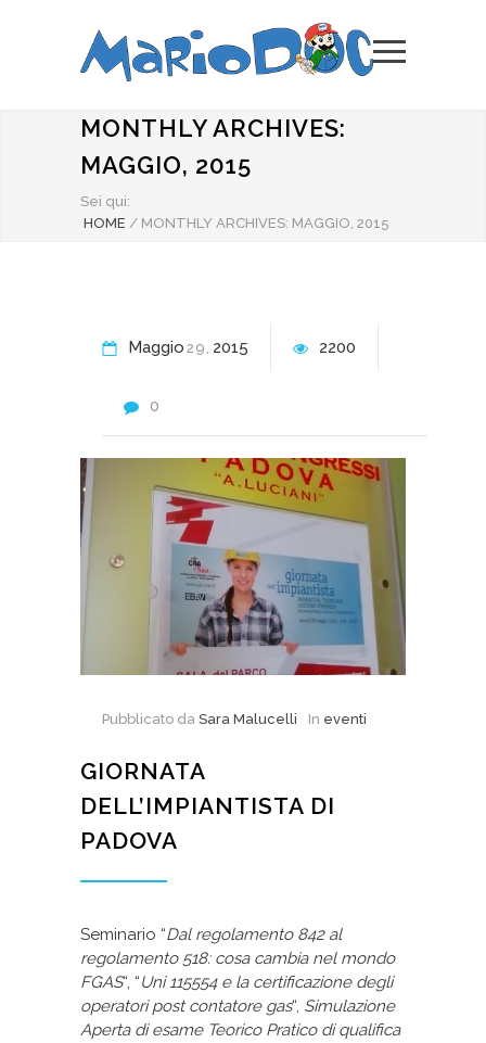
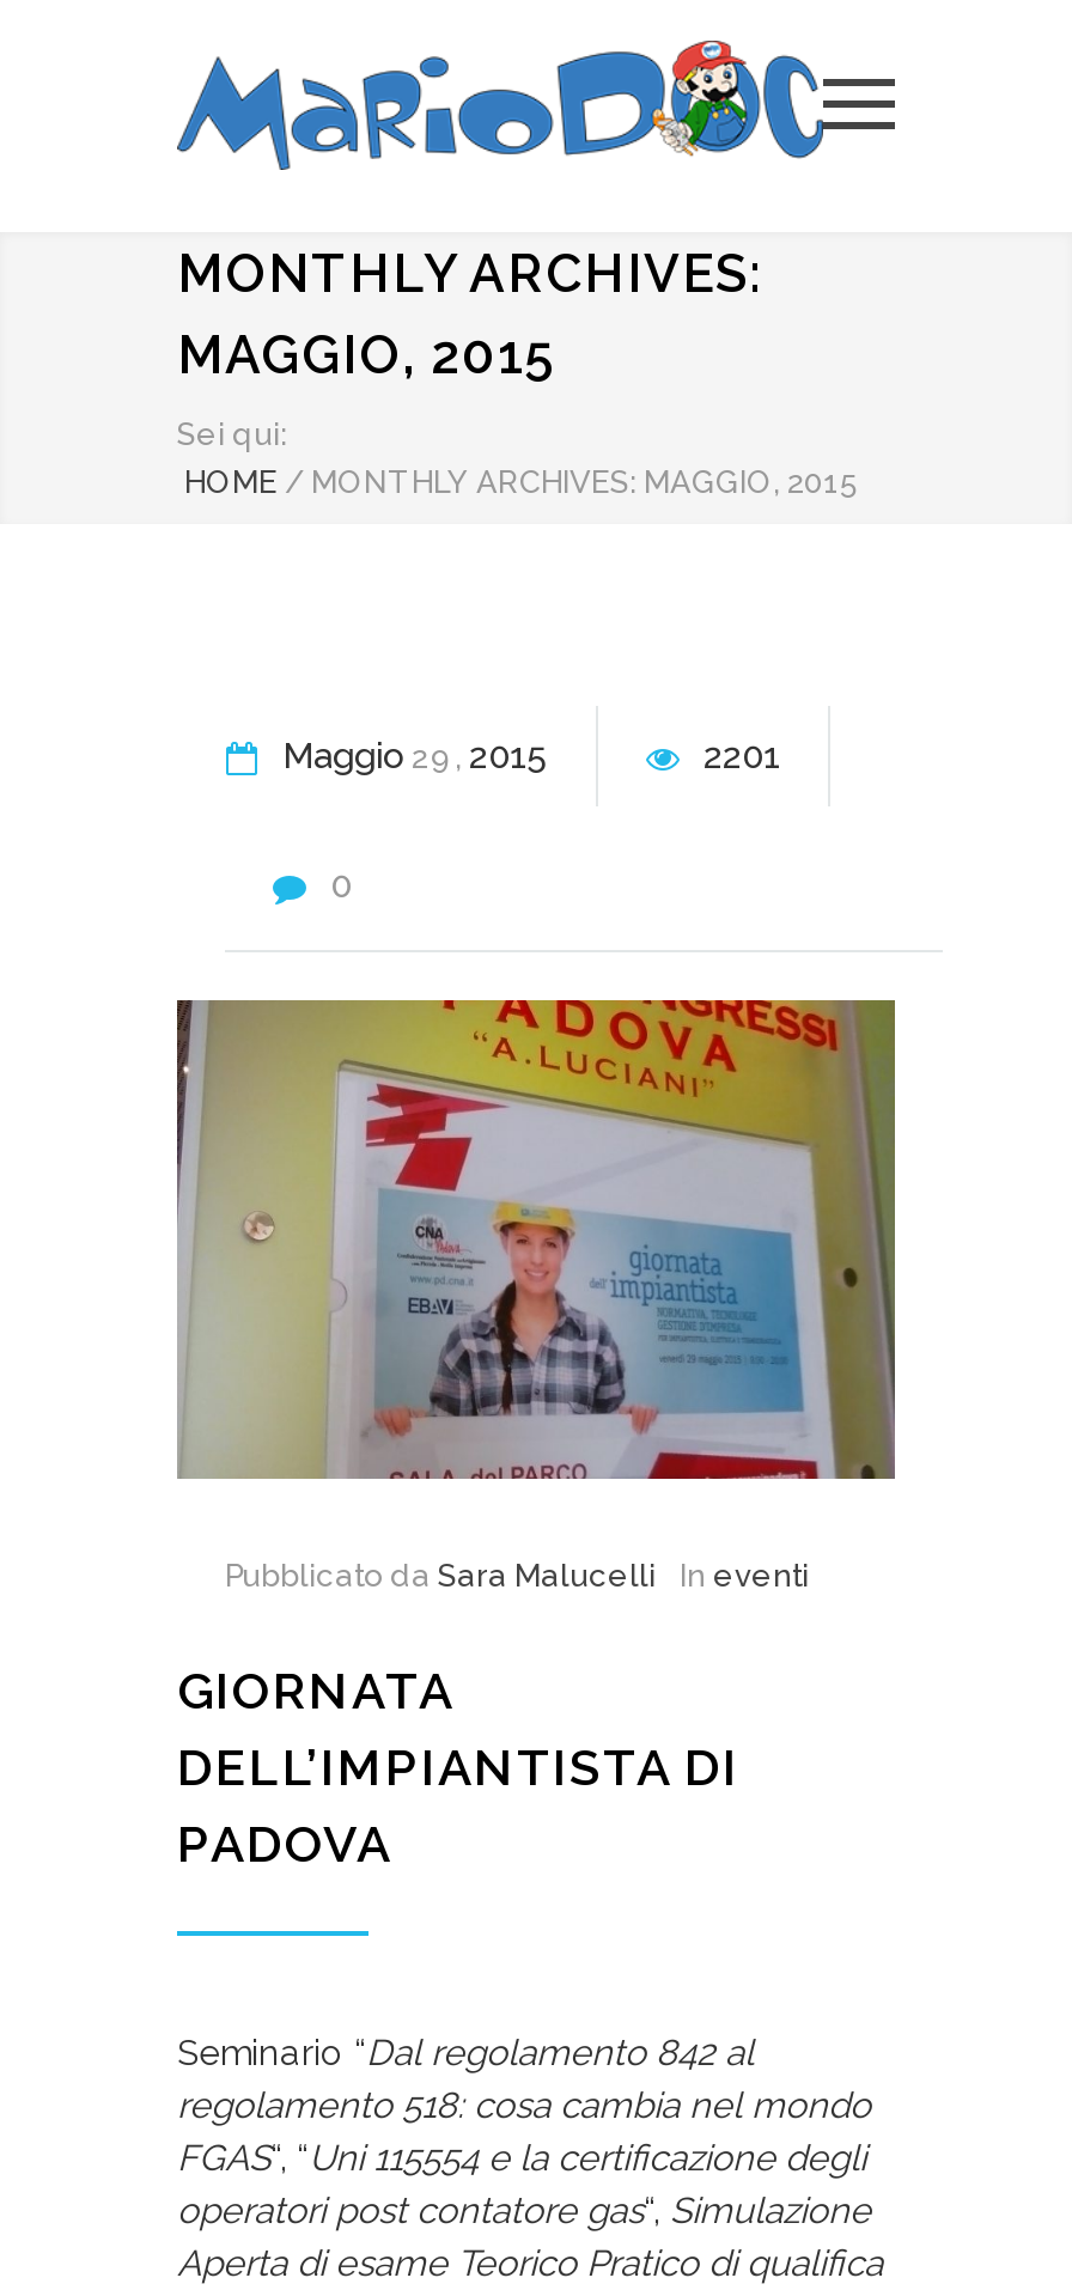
[319,338,356,357] 2200 -> [703,735,780,778] 2201

